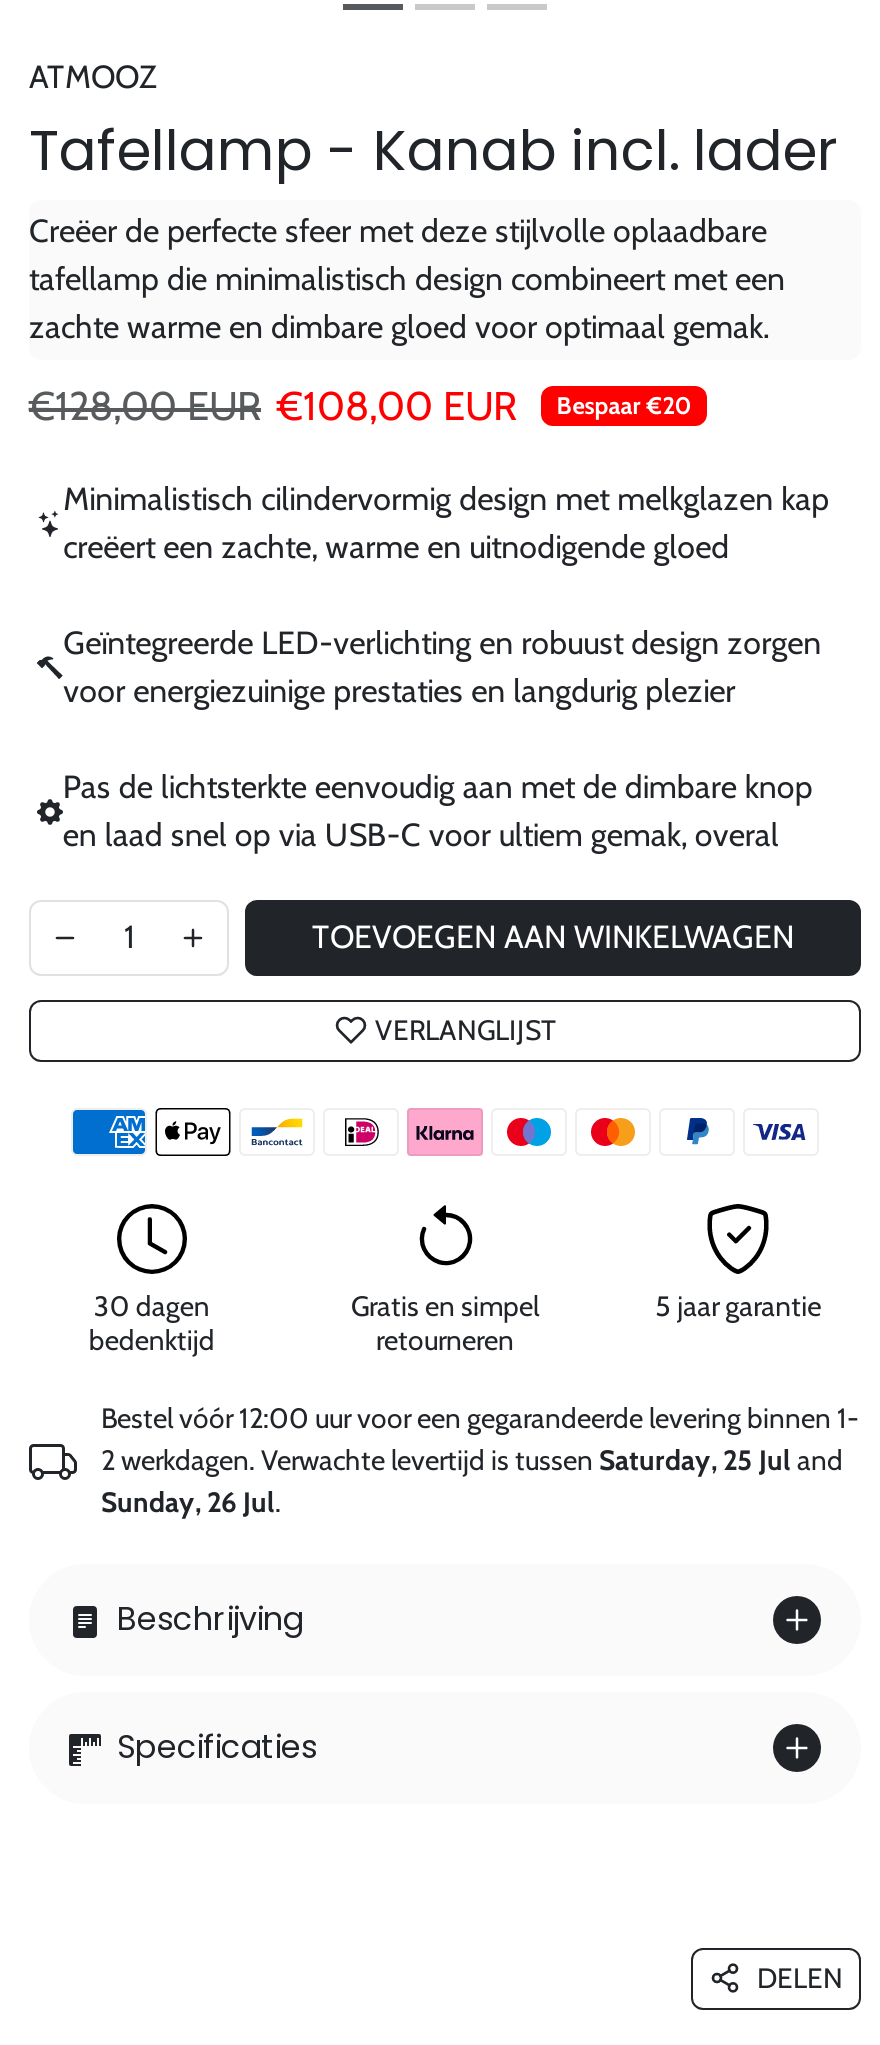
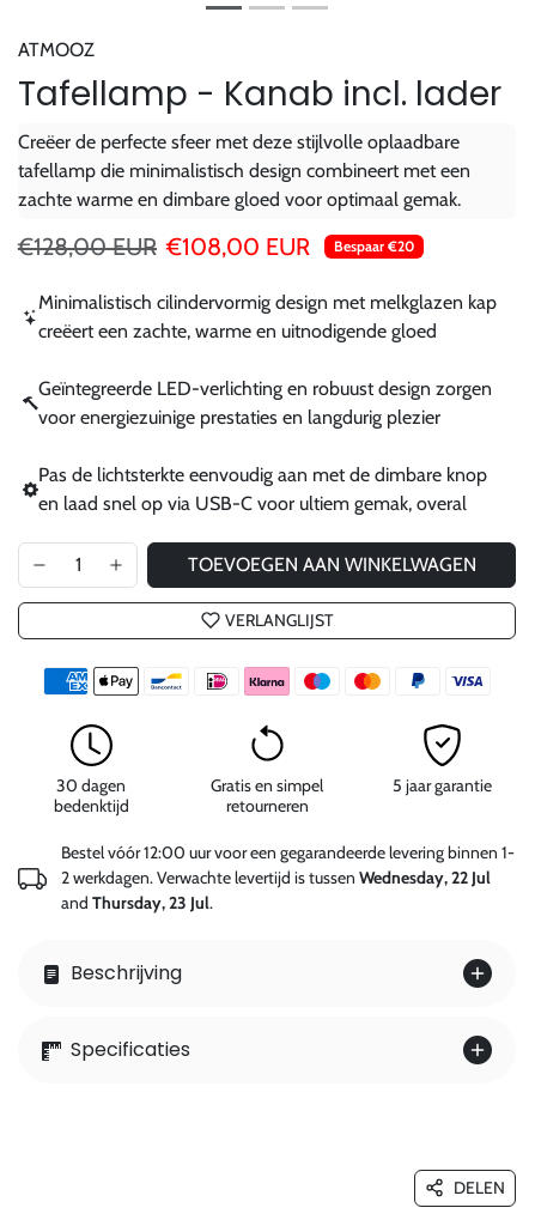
[101,1442,843,1520] 2 werkdagen. Verwachte levertijd is tussen Saturday, 25 Jul and | Sunday, 26 Jul. -> [61,867,491,913] 2 werkdagen. Verwachte levertijd is tussen Wednesday, 22 Jul | and Thursday, 23 Jul.

